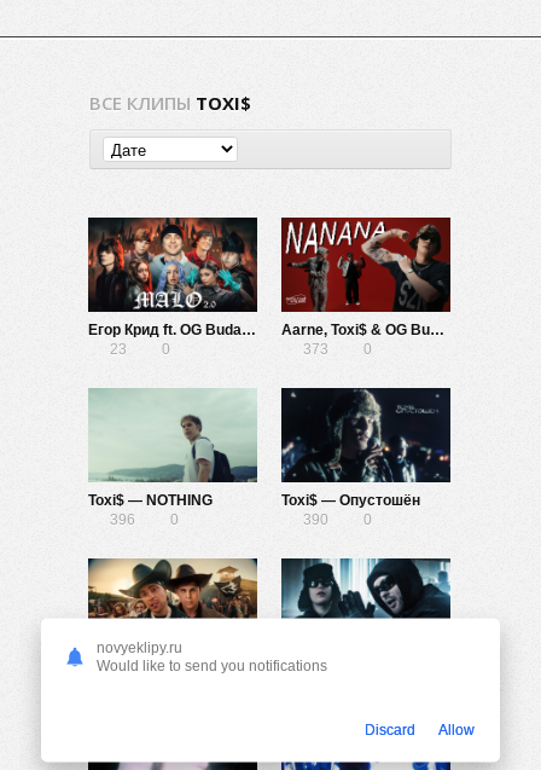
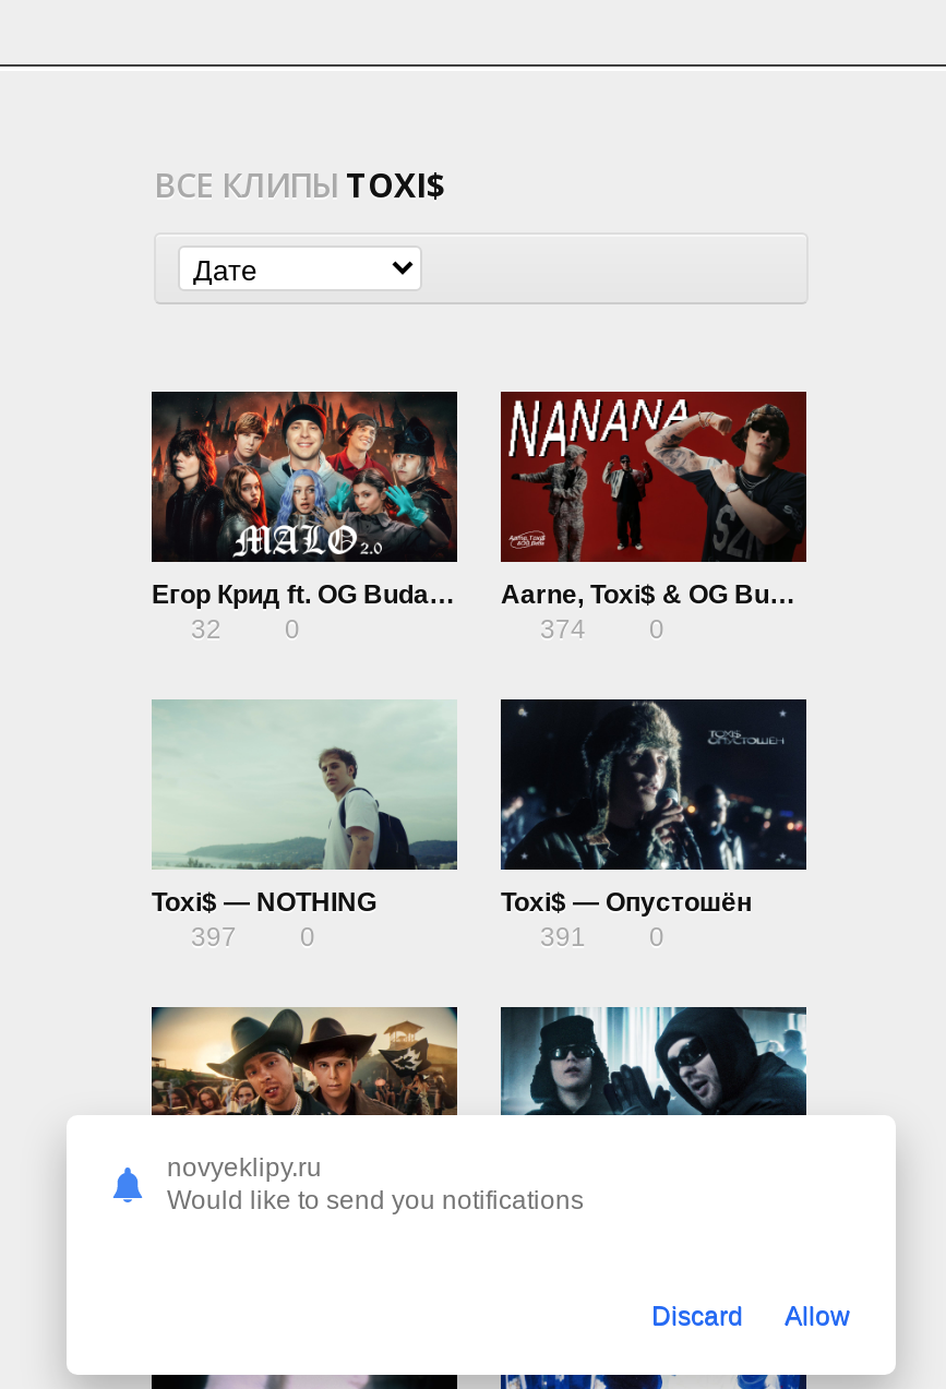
[110,341,127,358] 23 -> [191,614,221,645] 32
[303,341,328,358] 373 -> [540,614,586,645] 374
[110,511,135,528] 396 -> [191,922,237,953] 397
[303,511,328,528] 390 -> [540,922,586,953] 391

